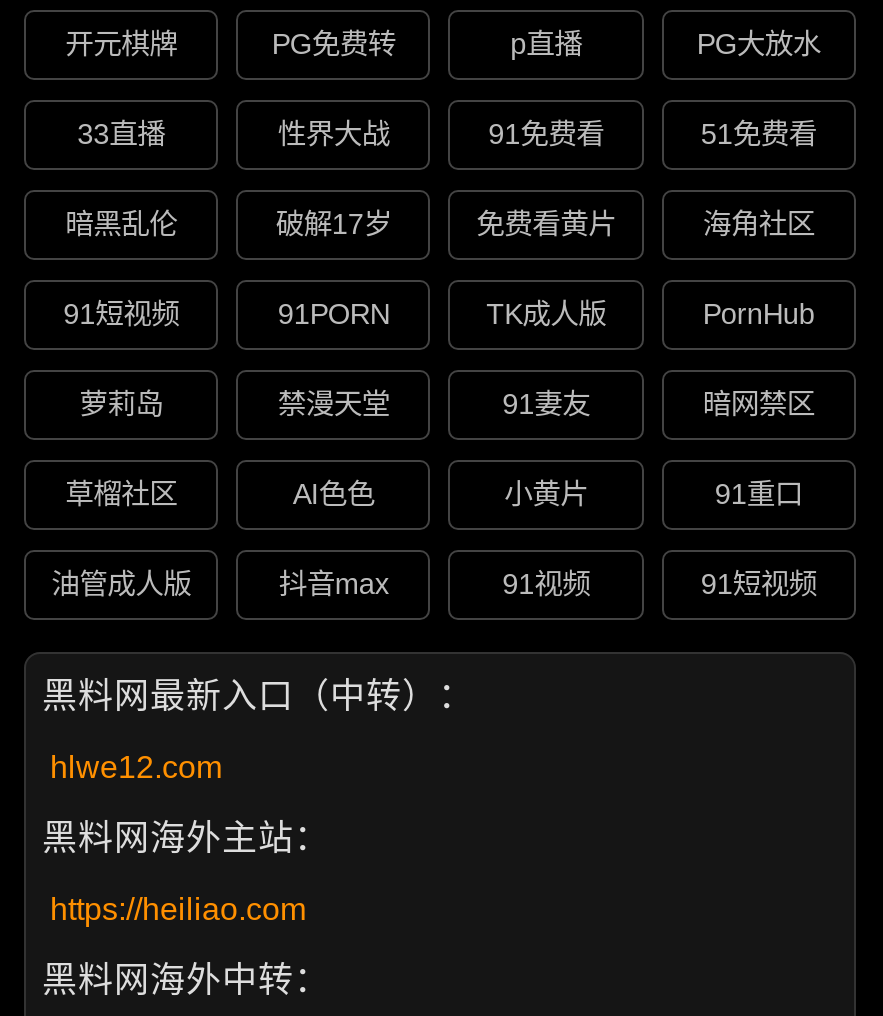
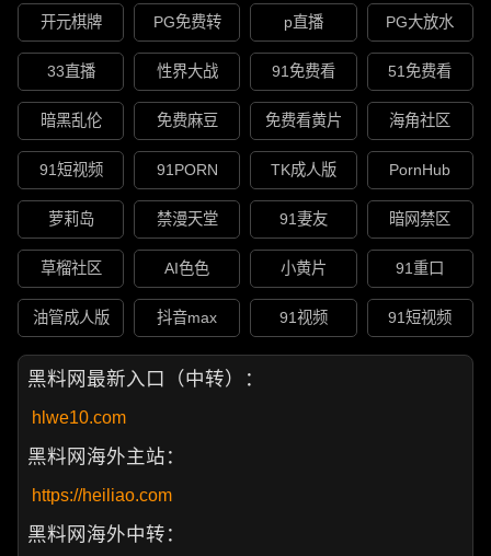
[276,209,392,241] 破解17岁 -> [157,112,218,130] 免费麻豆
[50,750,222,784] hlwe12.com -> [32,408,126,427] hlwe10.com

